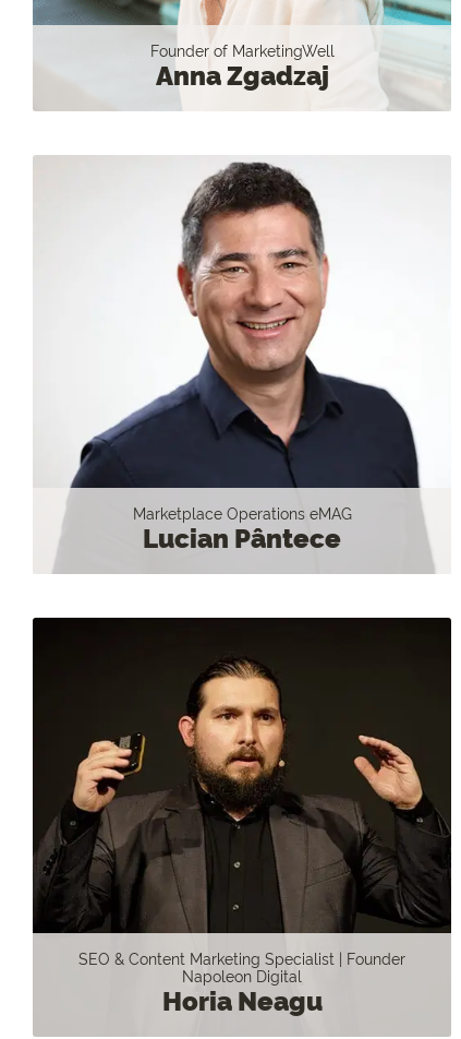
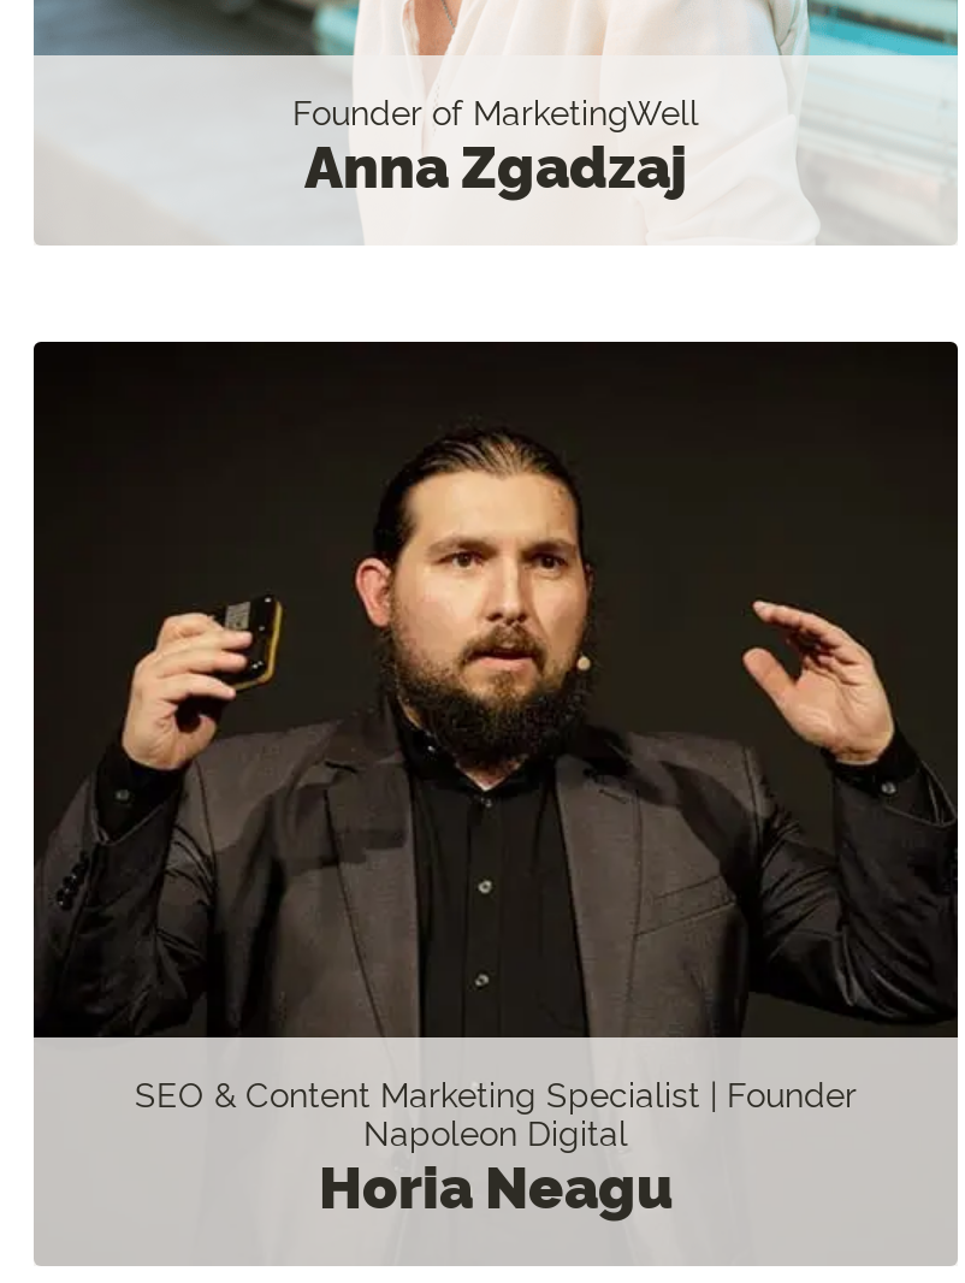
[34,155,450,555] [image] | Marketplace Operations eMAG | Lucian Pântece -> none

